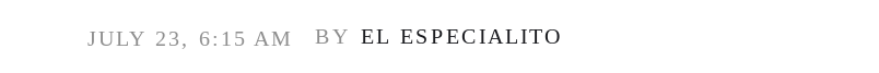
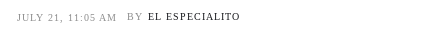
[87,23,562,49] JULY 23, 6:15 AM BY EL ESPECIALITO -> [17,10,240,22] JULY 21, 11:05 AM BY EL ESPECIALITO

